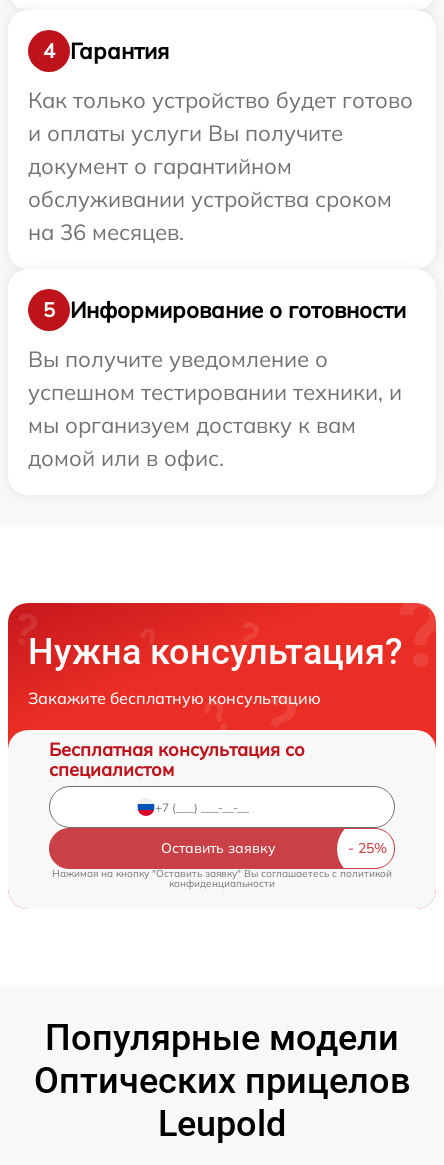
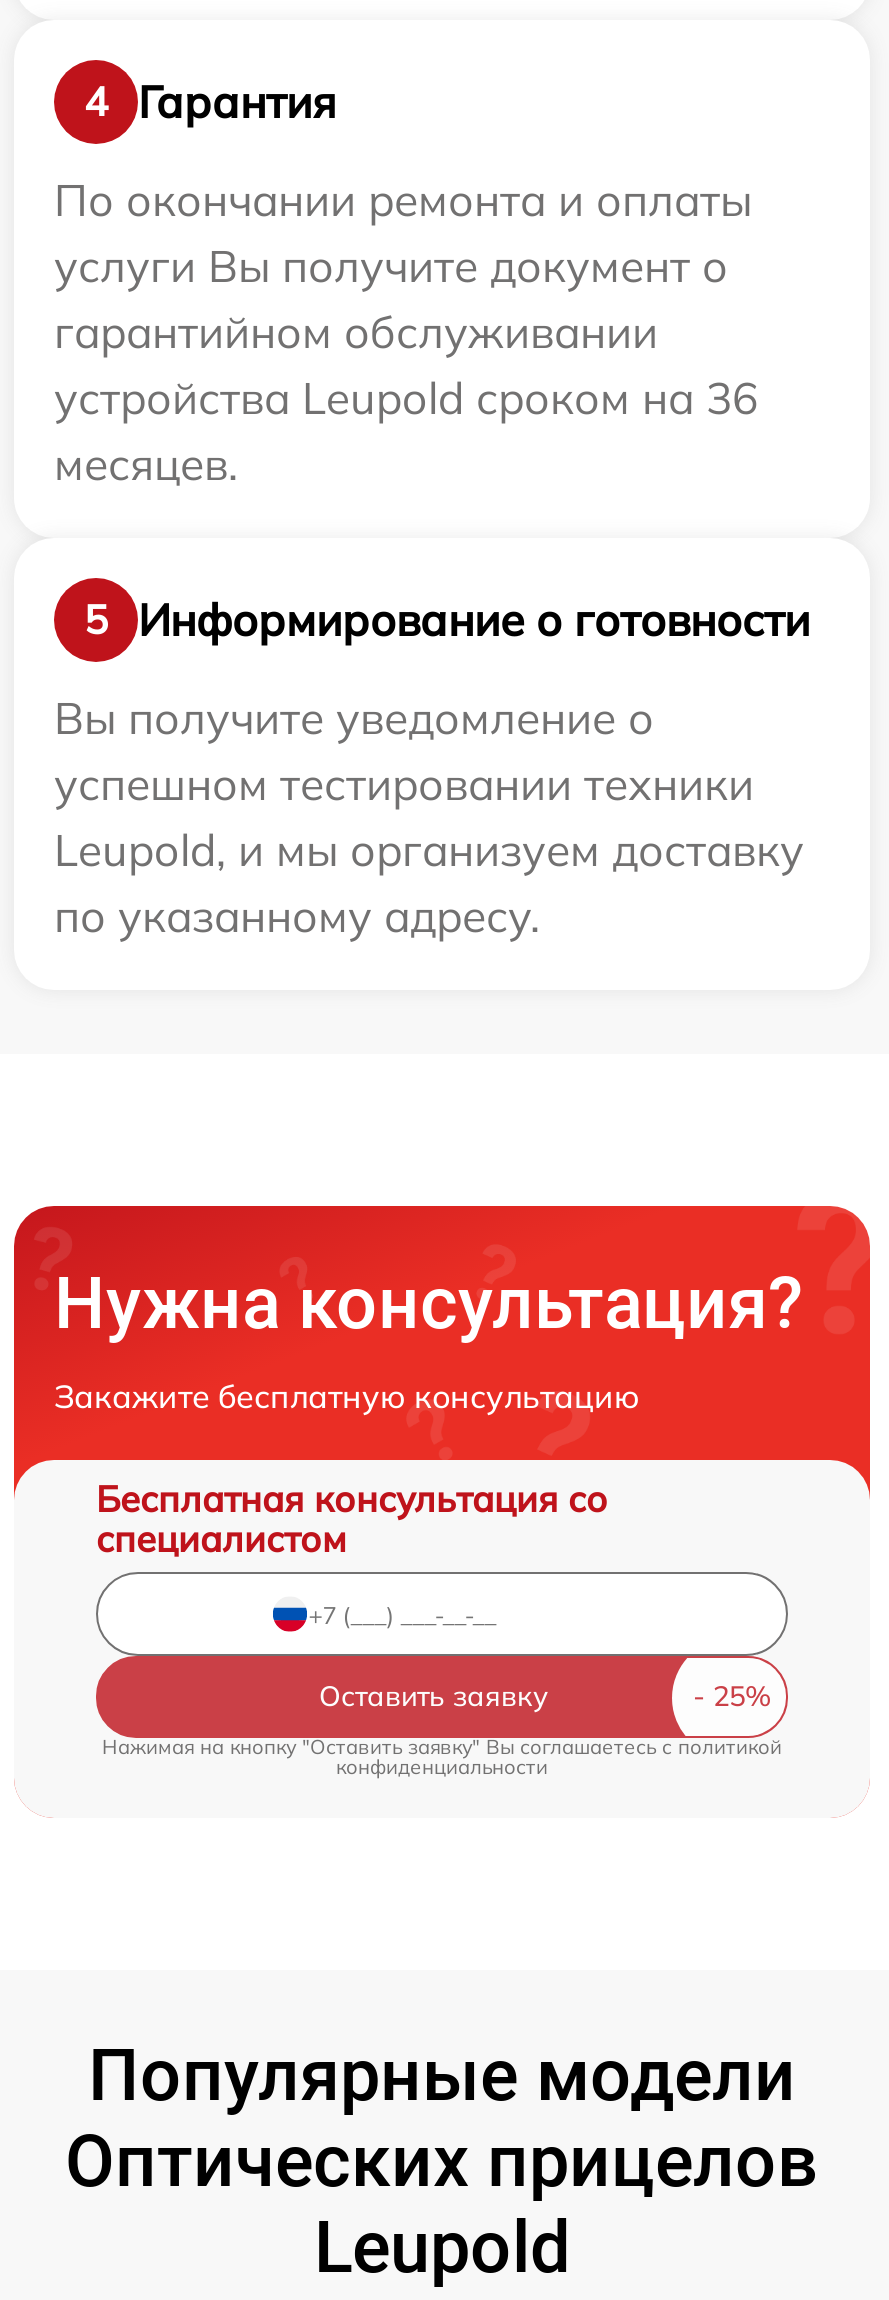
[28,86,413,246] Как только устройство будет готово | и оплаты услуги Вы получите | документ о гарантийном | обслуживании устройства сроком | на 36 месяцев. -> [54,172,758,492] По окончании ремонта и оплаты | услуги Вы получите документ о | гарантийном обслуживании | устройства Leupold сроком на 36 | месяцев.
[28,378,402,472] успешном тестировании техники, и | мы организуем доставку к вам | домой или в офис. -> [54,756,804,944] успешном тестировании техники | Leupold, и мы организуем доставку | по указанному адресу.

